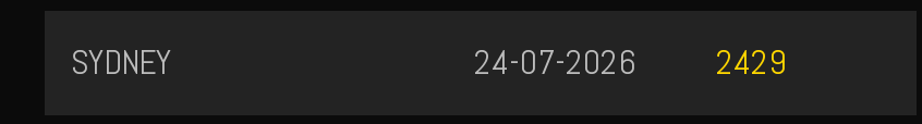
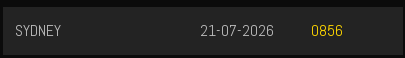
[474,41,635,85] 24-07-2026 -> [200,20,274,40] 21-07-2026
[716,42,786,86] 2429 -> [311,21,343,41] 0856

